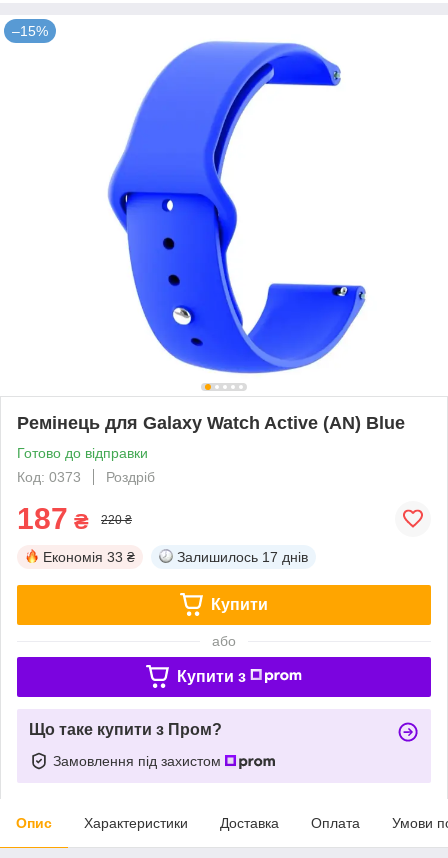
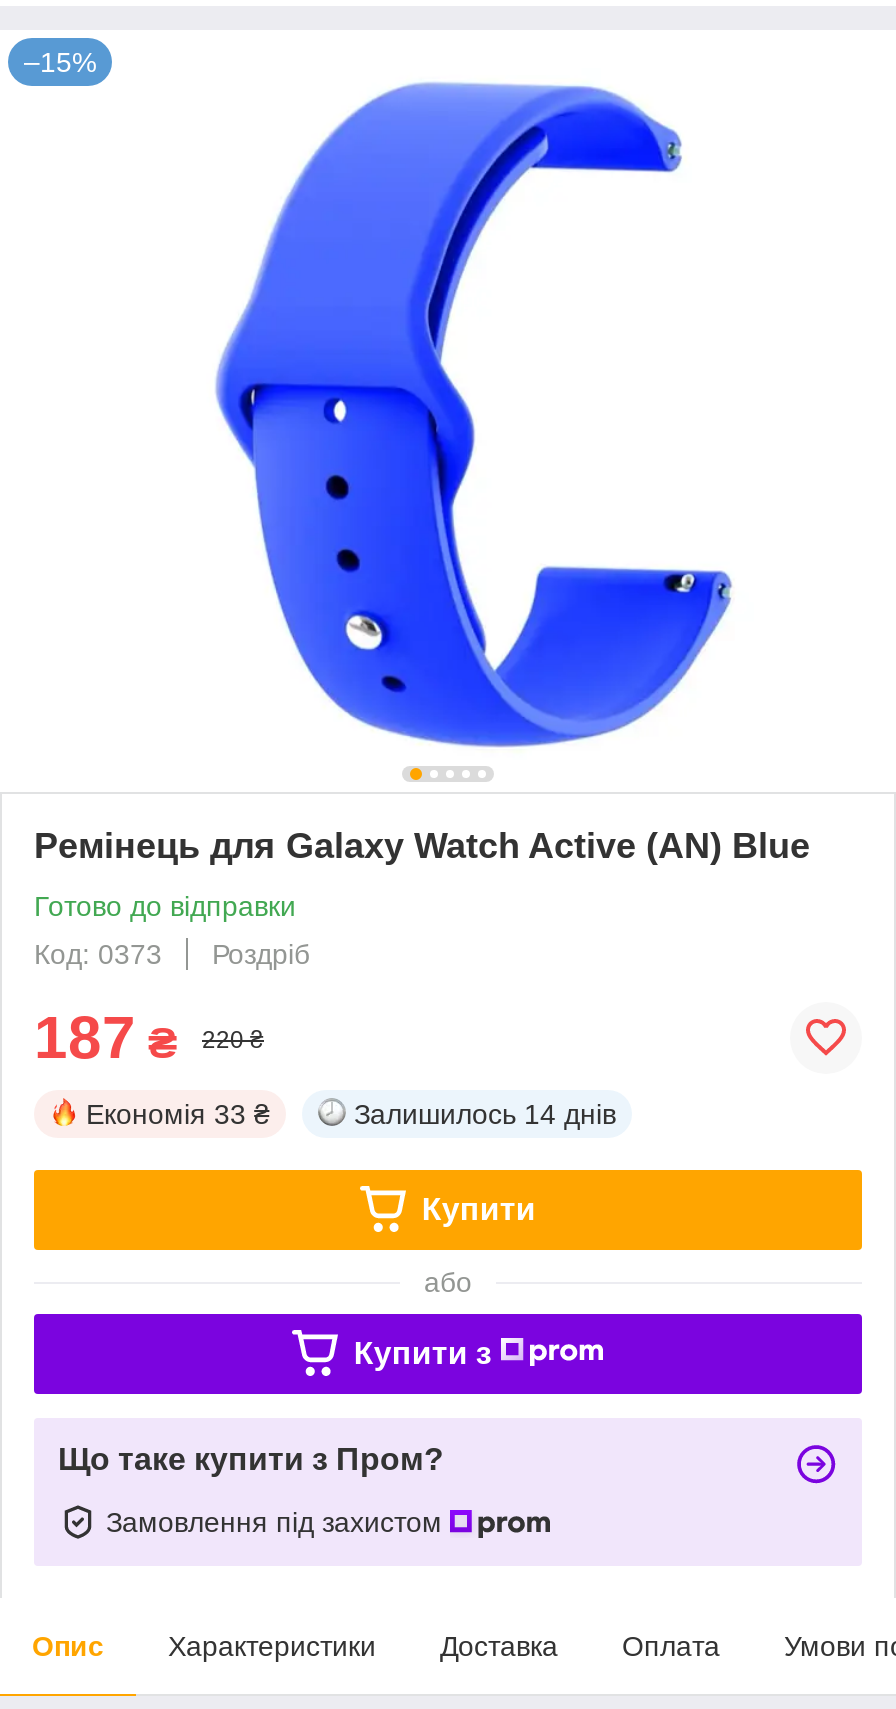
[177,549,308,565] Залишилось 17 днів -> [354,1098,616,1130] Залишилось 14 днів

